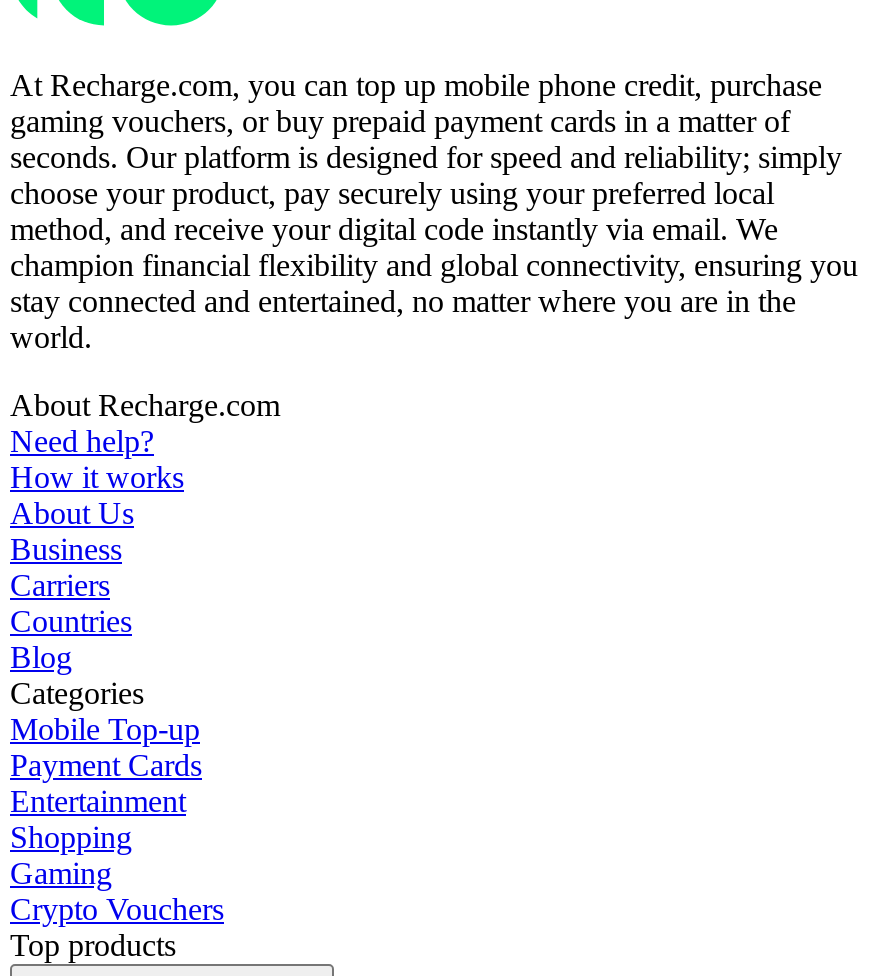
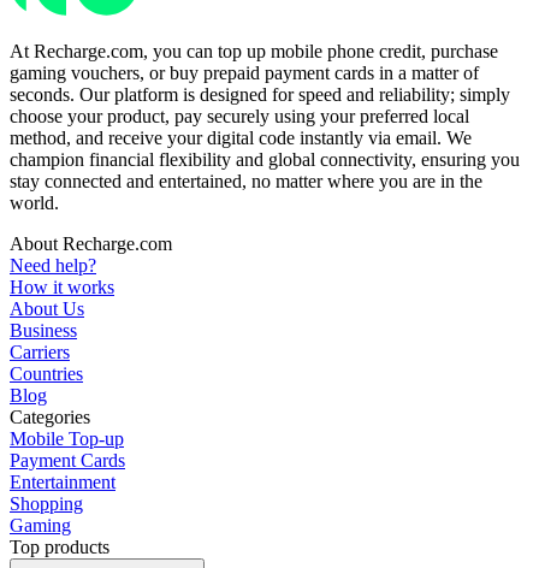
[10,892,224,926] Crypto Vouchers -> none

